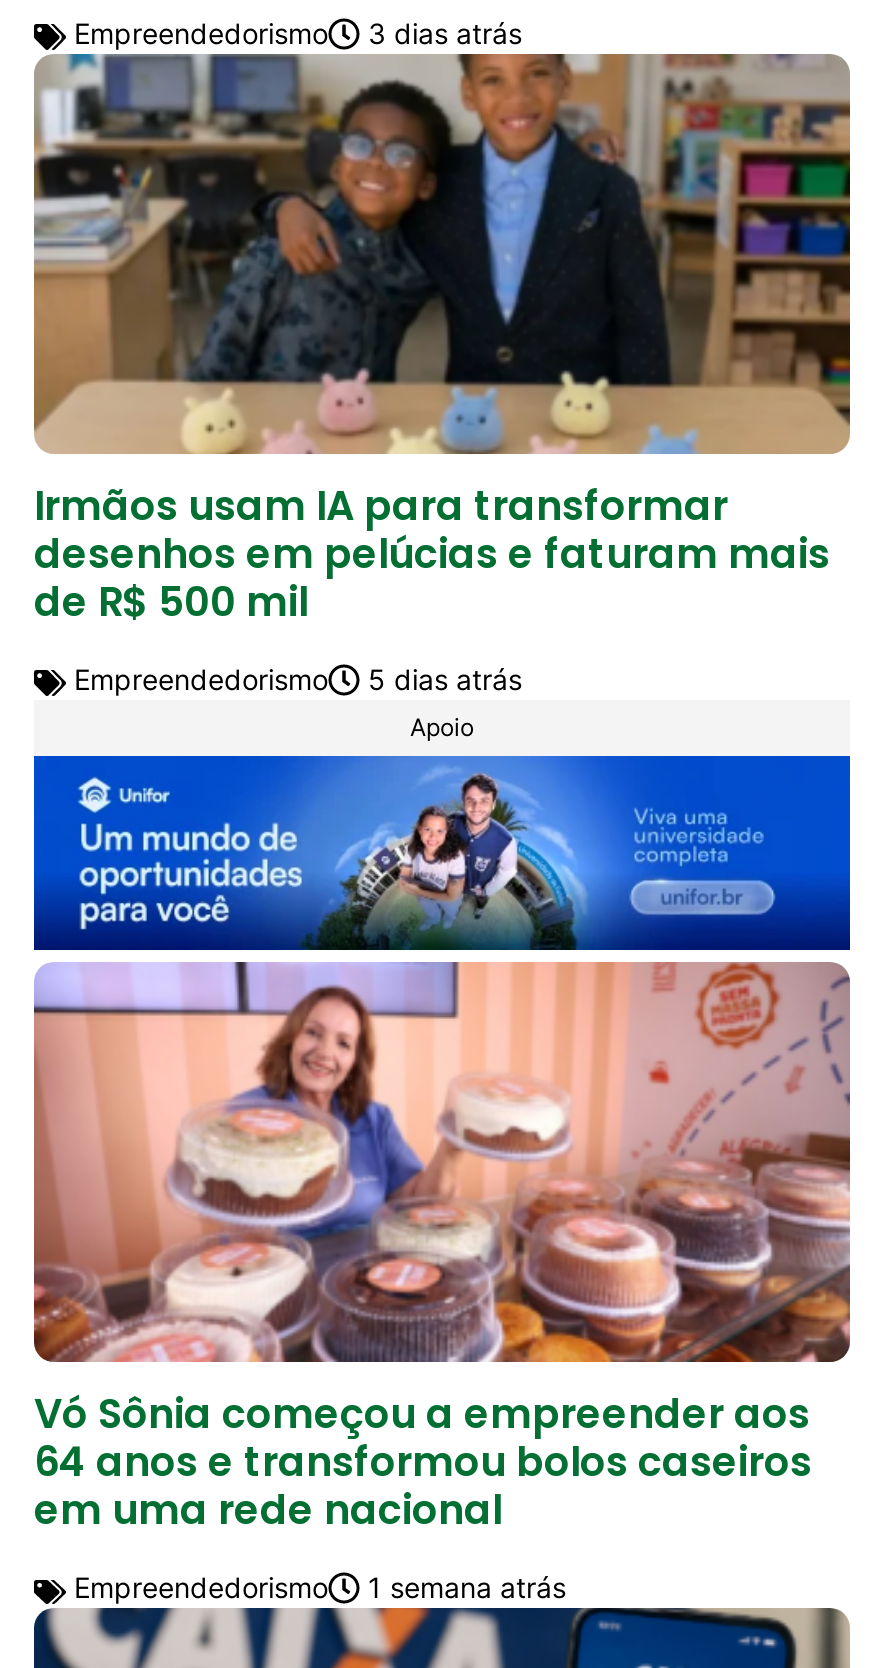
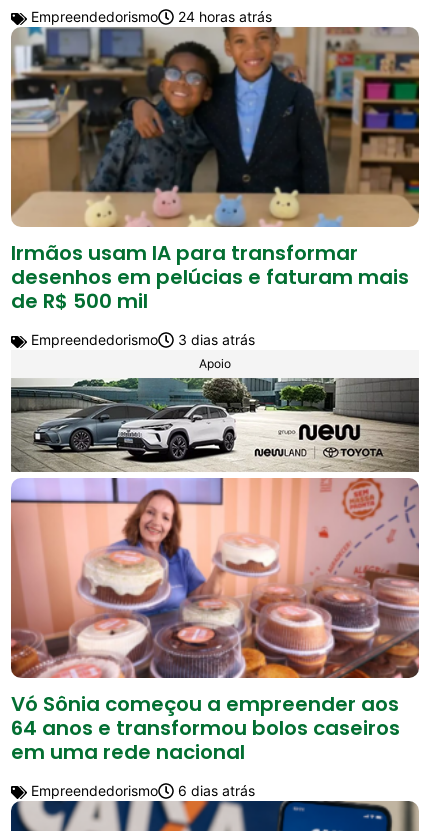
[66,15,522,49] Empreendedorismo 3 dias atrás -> [27,8,272,25] Empreendedorismo 24 horas atrás
[66,661,522,695] Empreendedorismo 5 dias atrás -> [27,331,255,348] Empreendedorismo 3 dias atrás
[32,754,852,952] [image] -> [10,377,420,473] [image]
[66,1571,566,1605] Empreendedorismo 1 semana atrás -> [27,782,255,799] Empreendedorismo 6 dias atrás

